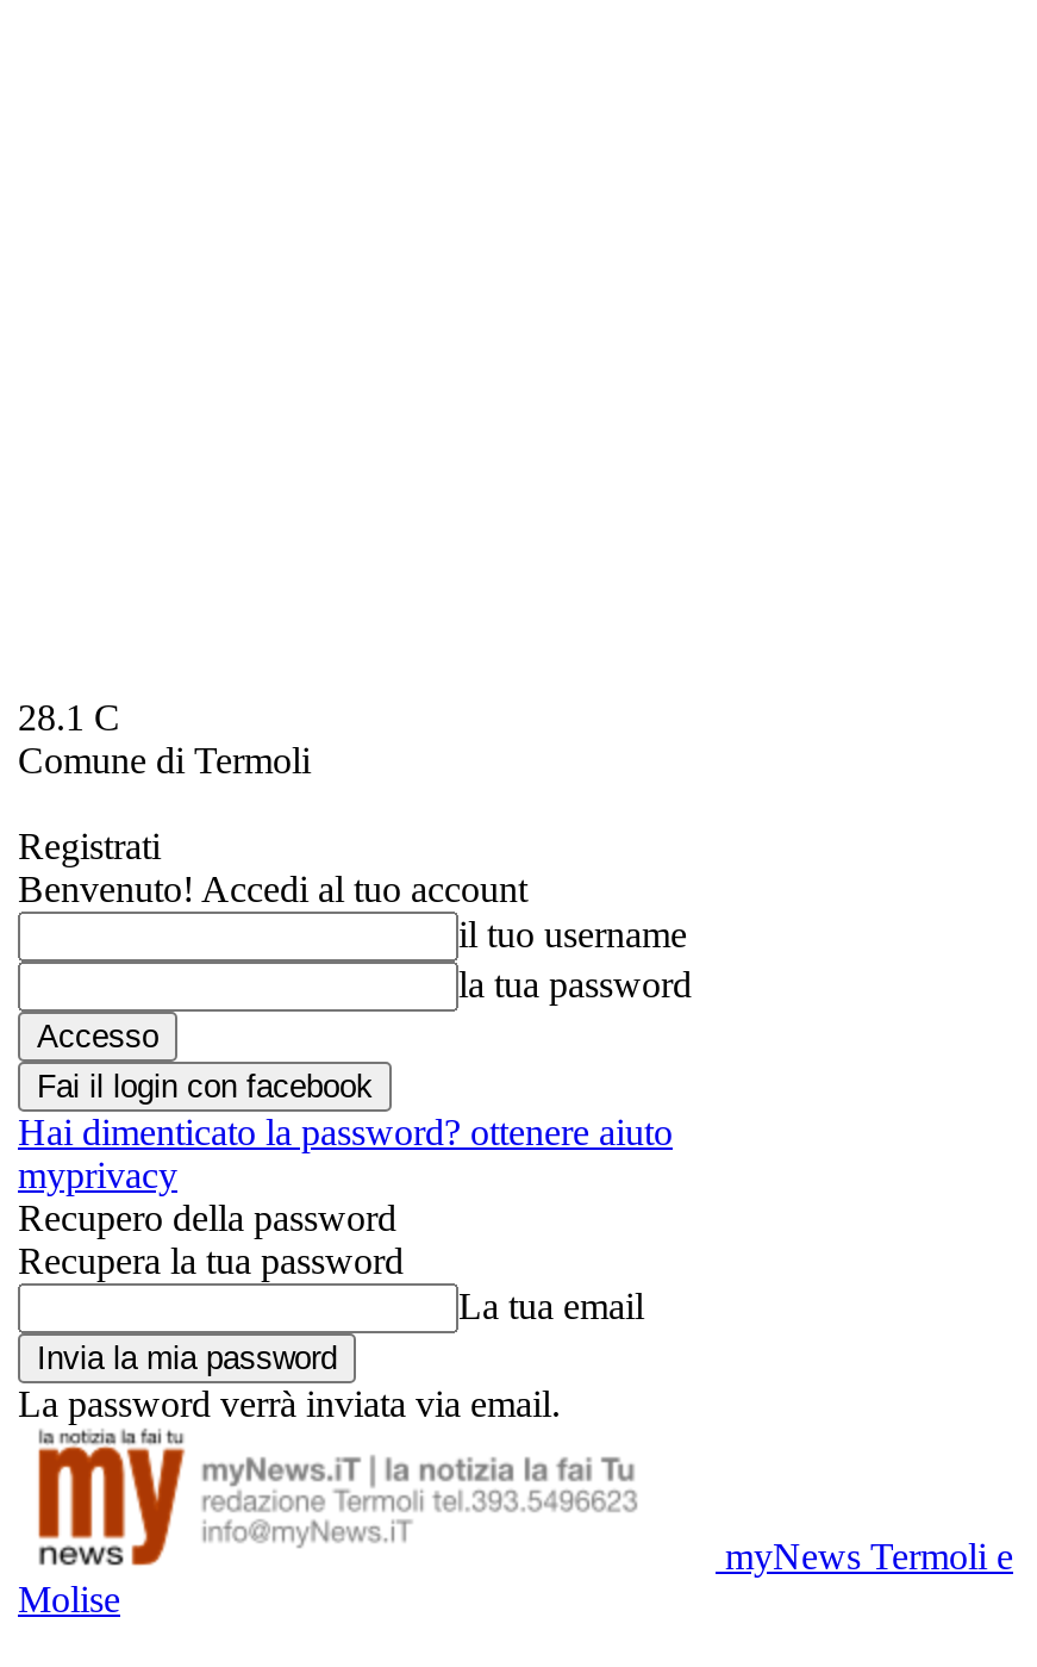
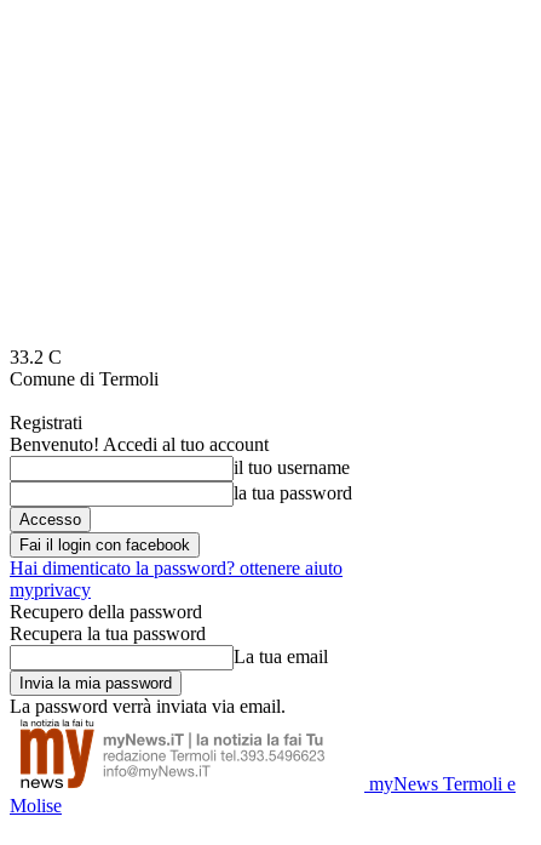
[18,697,120,738] 28.1 C -> [10,347,62,367] 33.2 C

